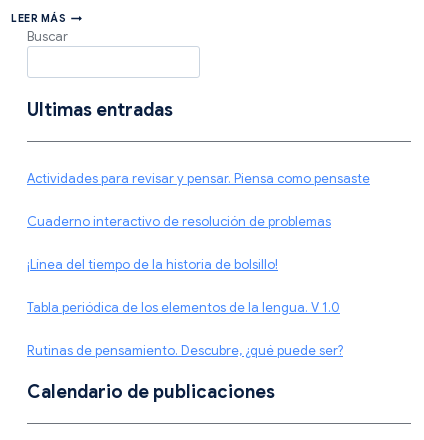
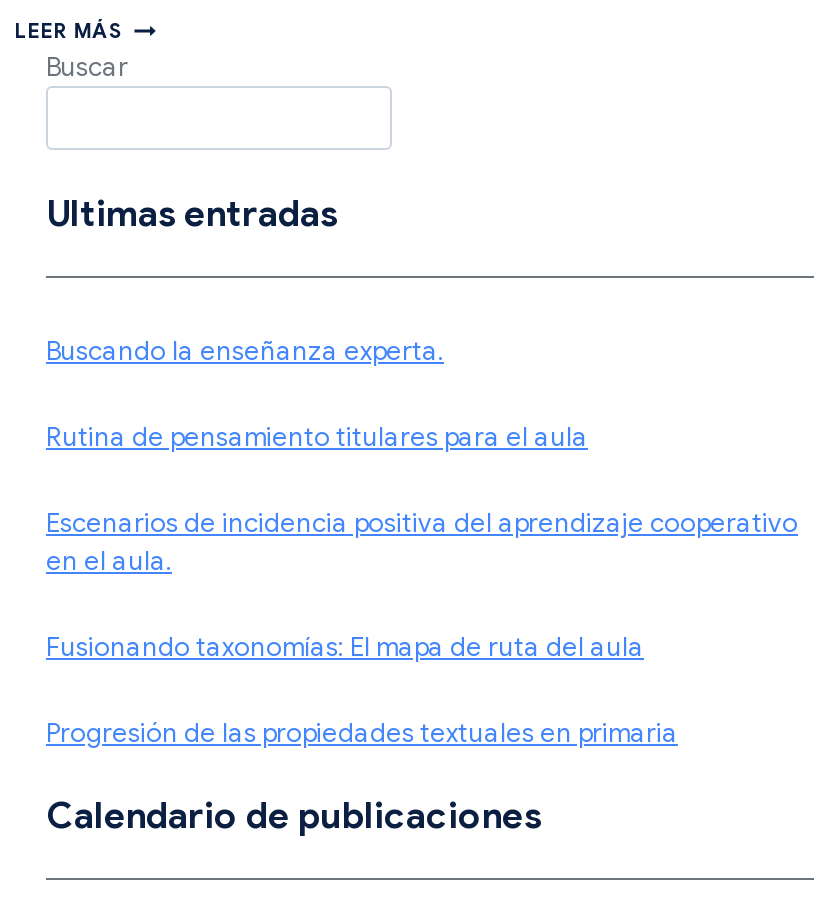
[27,170,370,187] Actividades para revisar y pensar. Piensa como pensaste -> [46,333,444,367] Buscando la enseñanza experta.
[27,213,331,230] Cuaderno interactivo de resolución de problemas -> [46,419,588,453] Rutina de pensamiento titulares para el aula
[27,256,278,273] ¡Línea del tiempo de la historia de bolsillo! -> [46,505,798,577] Escenarios de incidencia positiva del aprendizaje cooperativo | en el aula.
[27,299,340,316] Tabla periódica de los elementos de la lengua. V 1.0 -> [46,629,644,663] Fusionando taxonomías: El mapa de ruta del aula
[27,342,343,359] Rutinas de pensamiento. Descubre, ¿qué puede ser? -> [46,715,678,749] Progresión de las propiedades textuales en primaria

